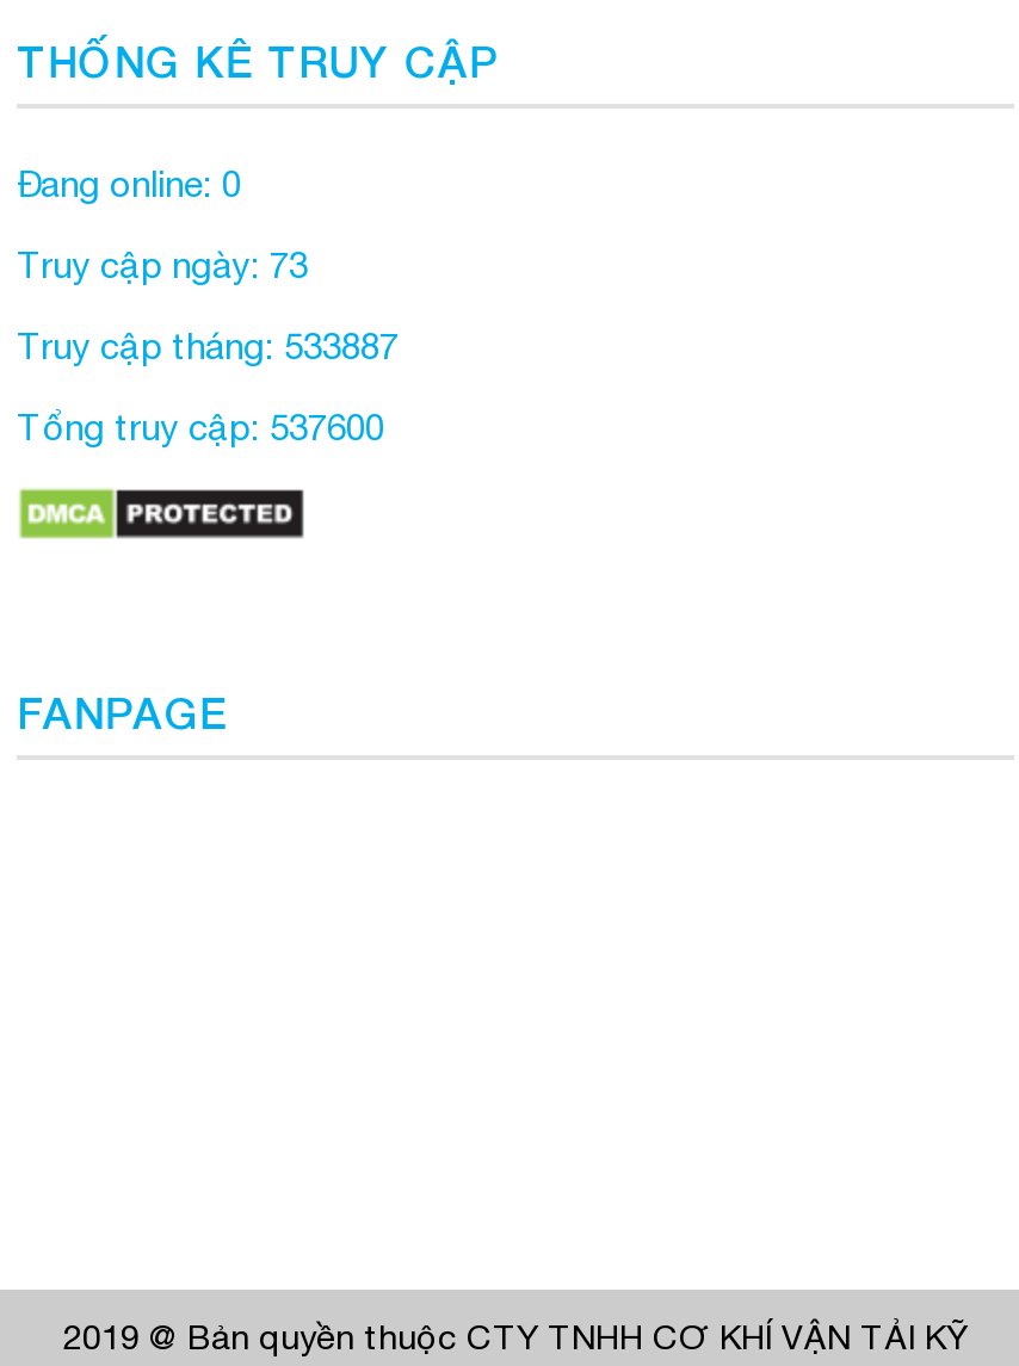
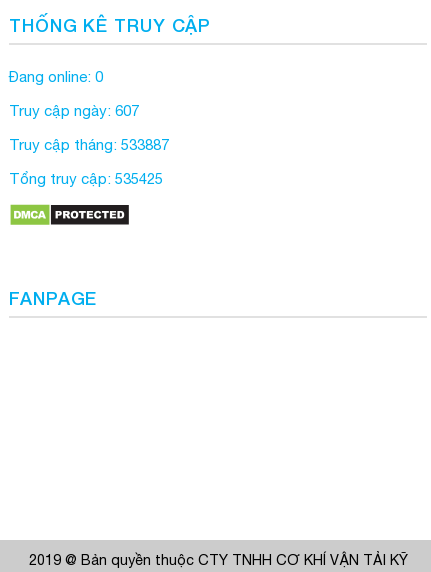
[17,244,308,284] Truy cập ngày: 73 -> [9,102,139,119] Truy cập ngày: 607
[17,406,384,447] Tổng truy cập: 537600 -> [9,170,163,187] Tổng truy cập: 535425

